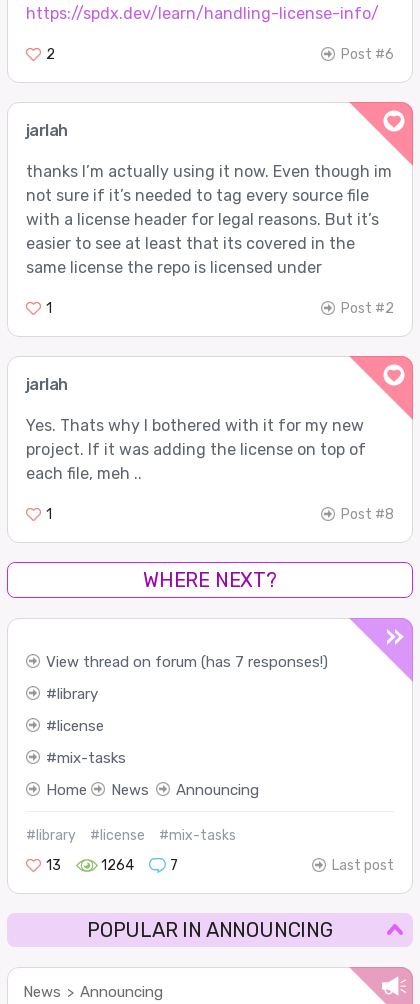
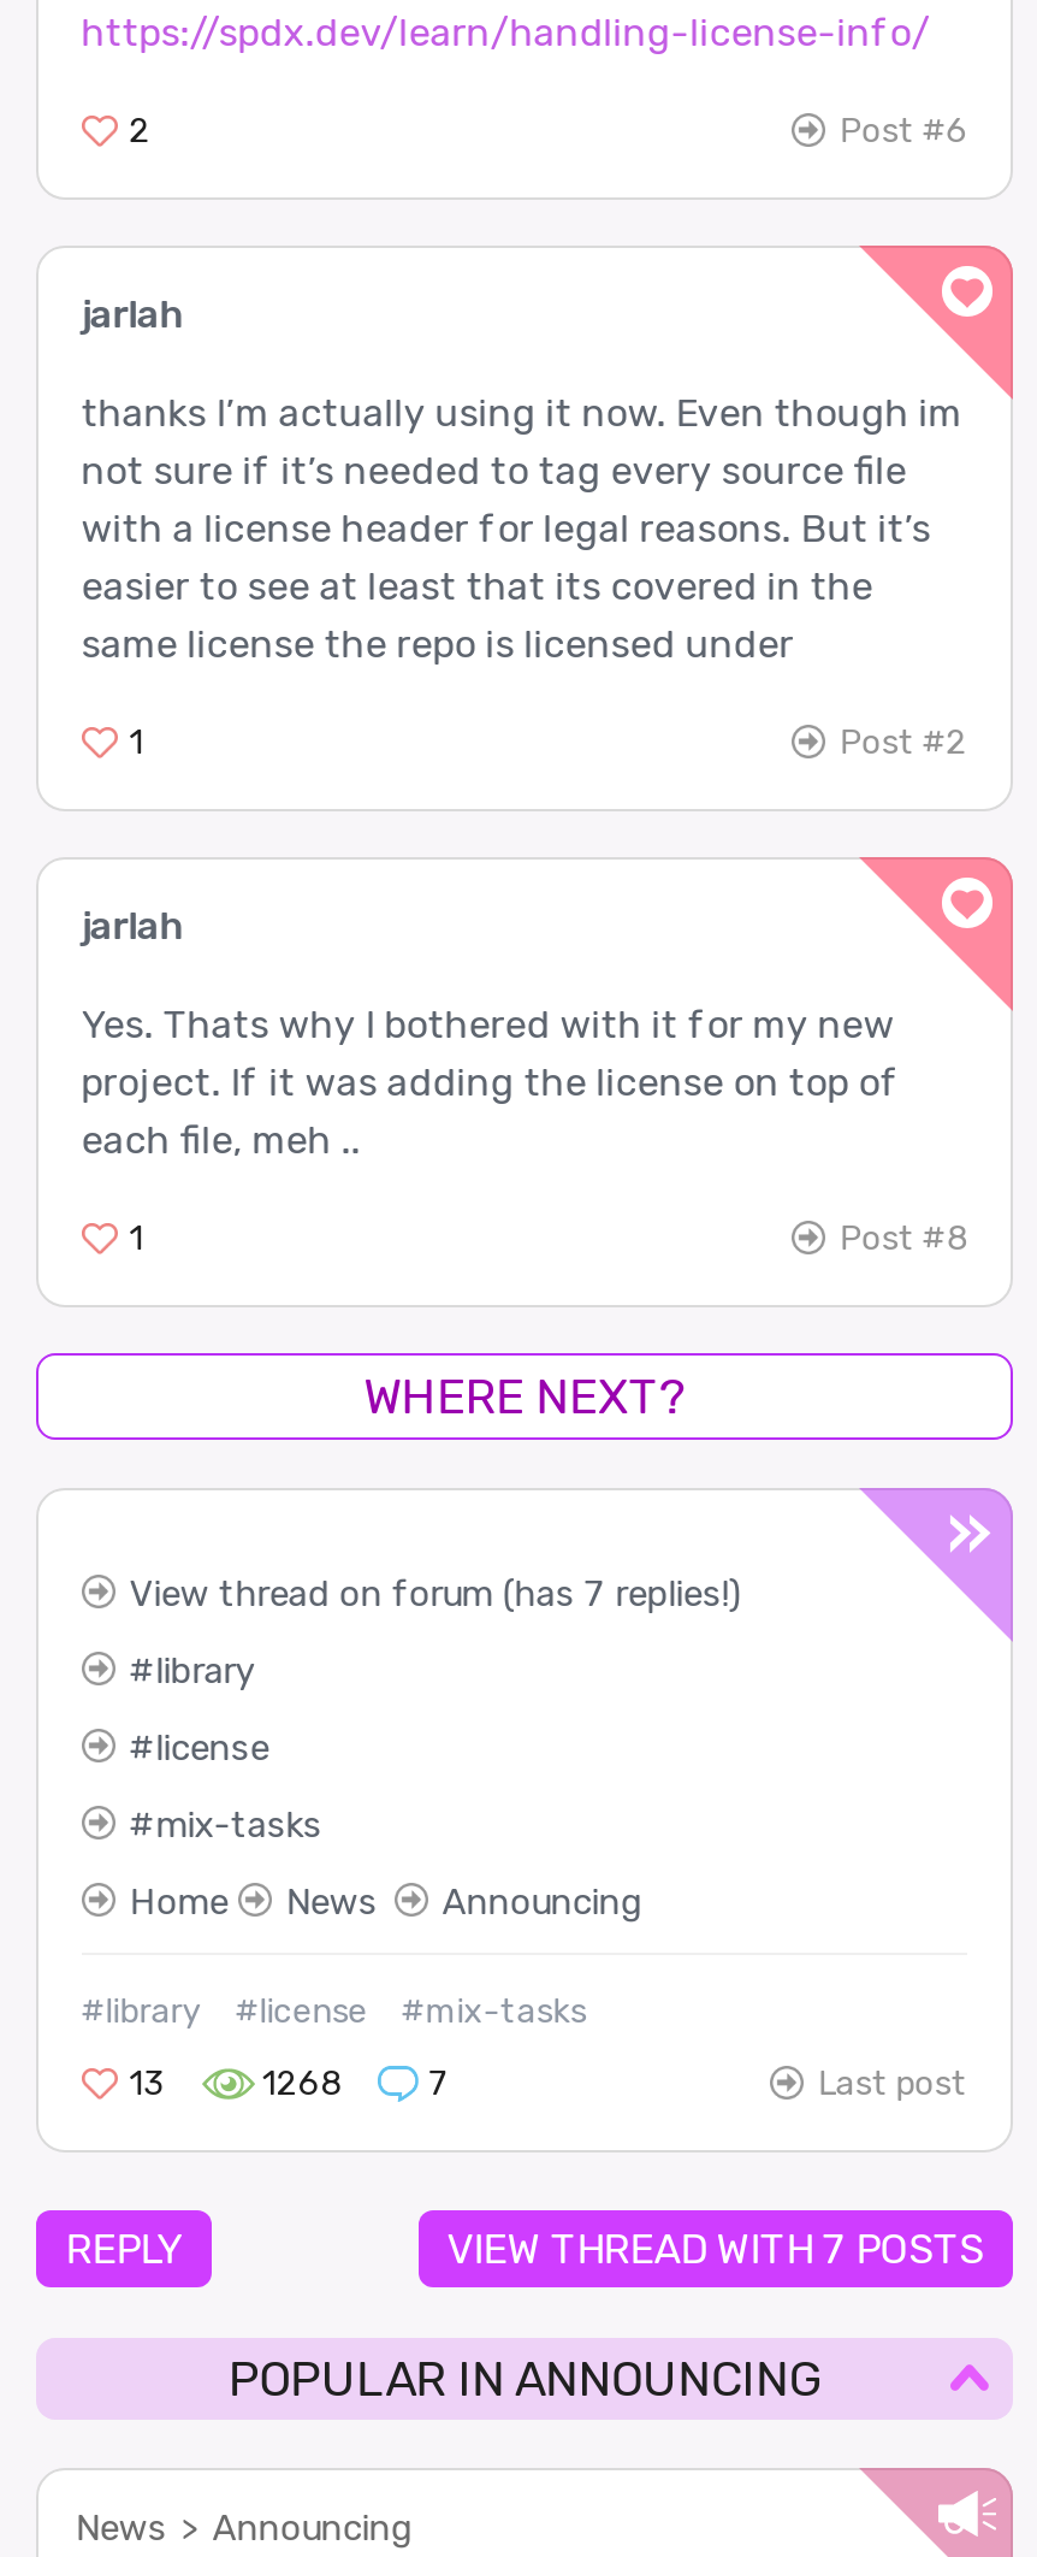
[46,653,328,671] View thread on forum (has 7 responses!) -> [129,1572,741,1615] View thread on forum (has 7 replies!)
[101,857,134,874] 1264 -> [262,2063,342,2104] 1268
none -> [65,2224,984,2273] REPLY | VIEW THREAD WITH 7 POSTS

